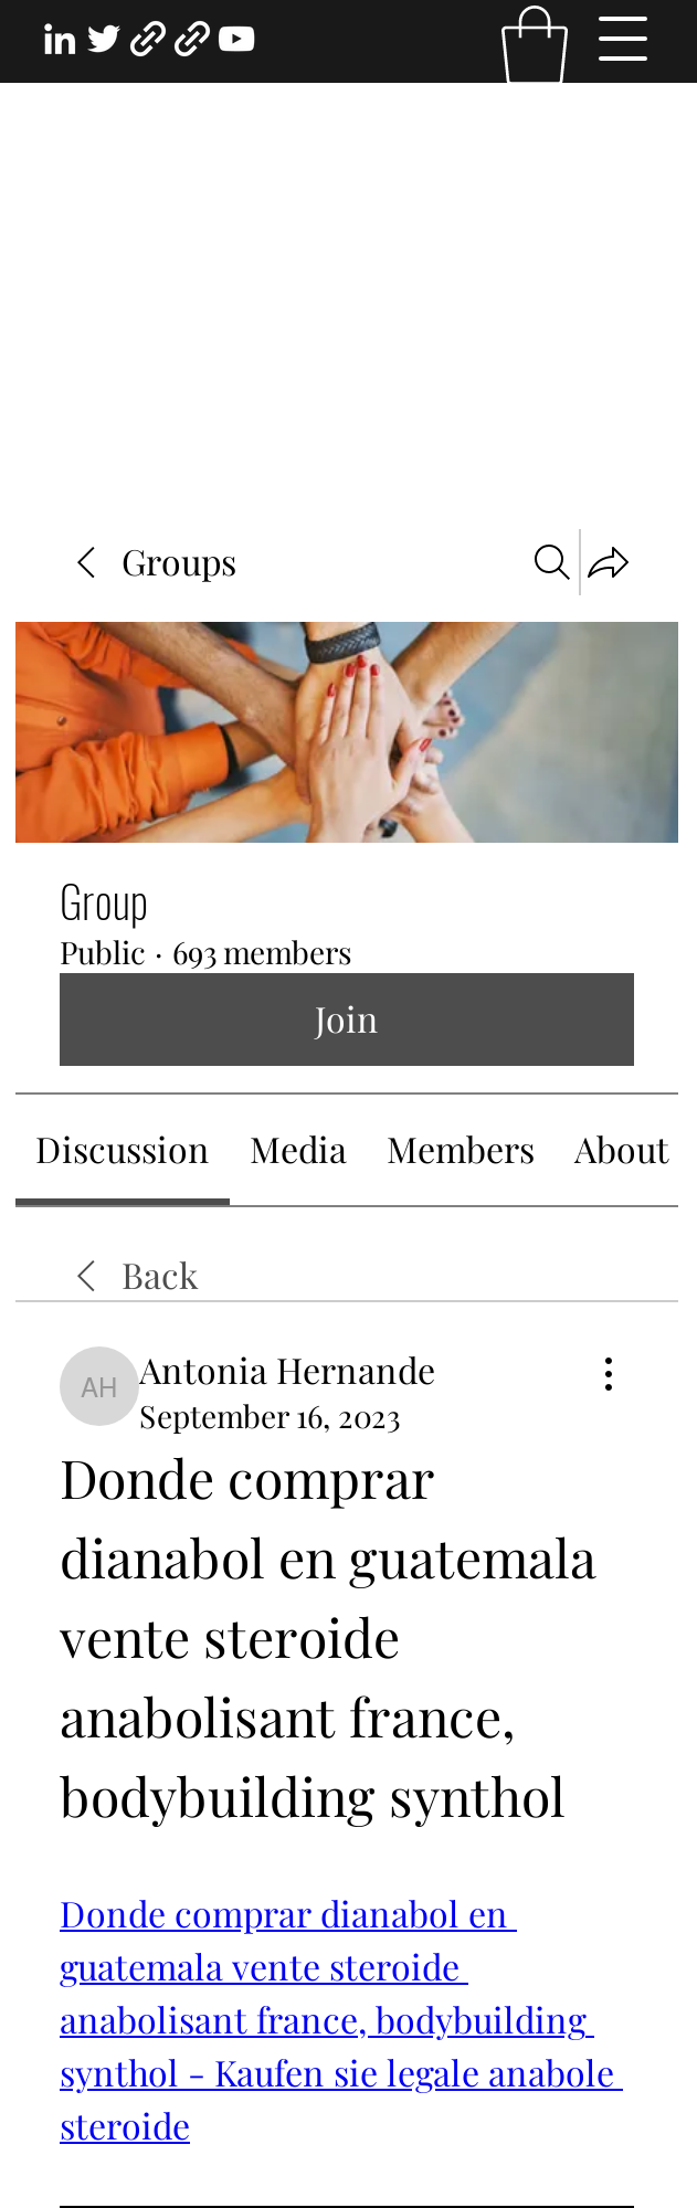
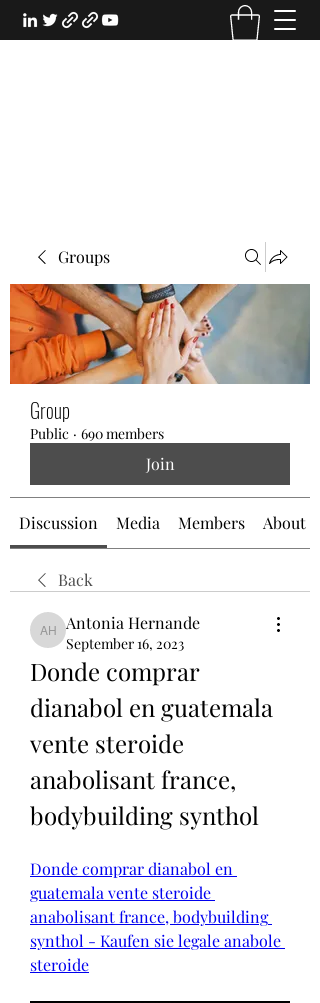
[60,930,351,972] Public · 693 members -> [30,424,164,443] Public · 690 members

